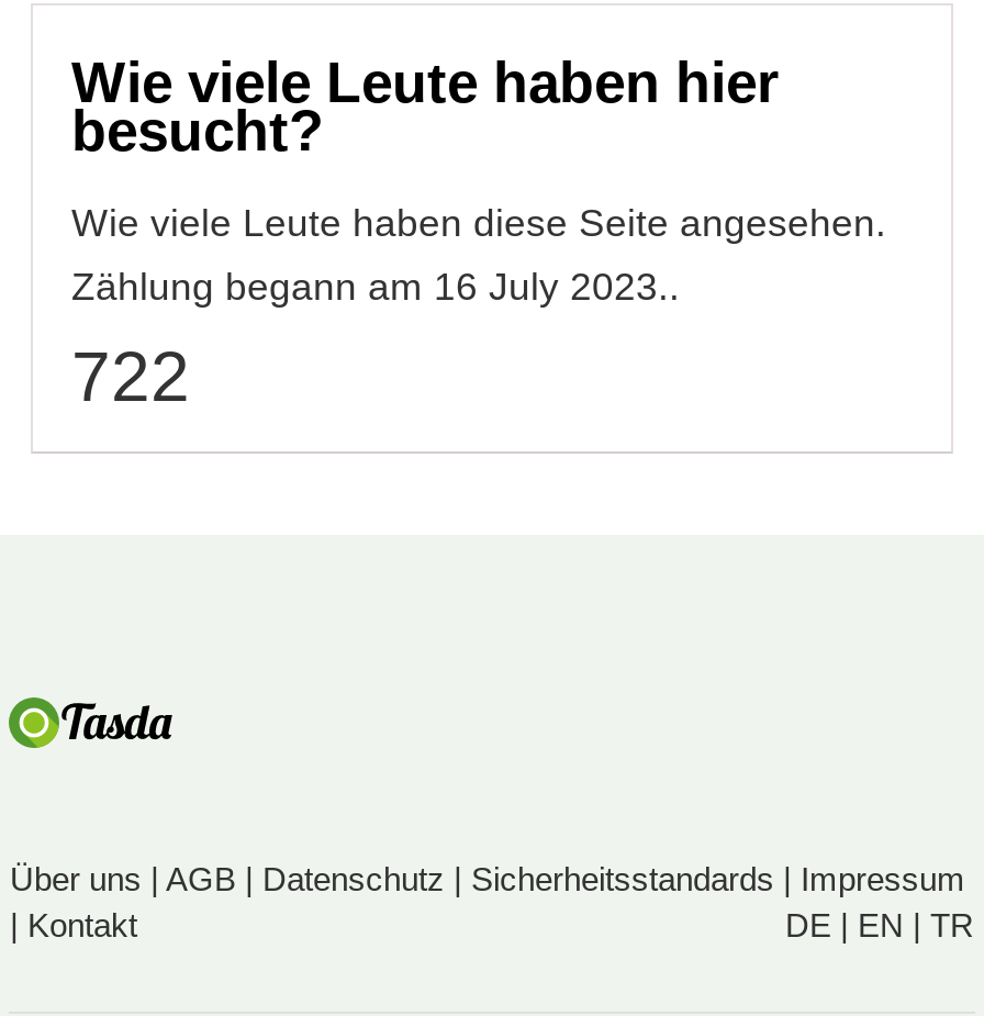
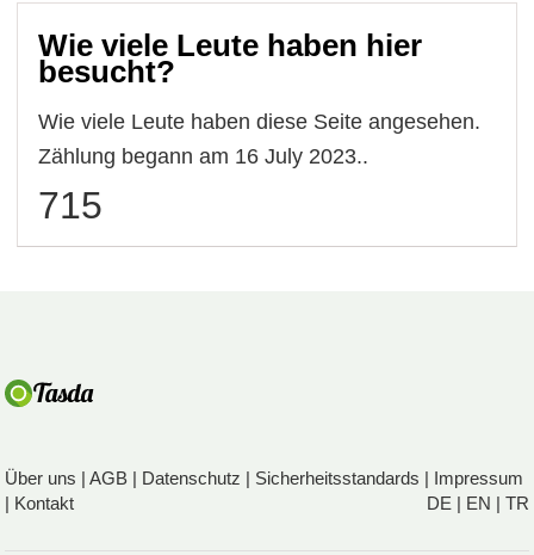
[71,337,190,416] 722 -> [39,184,103,227] 715

